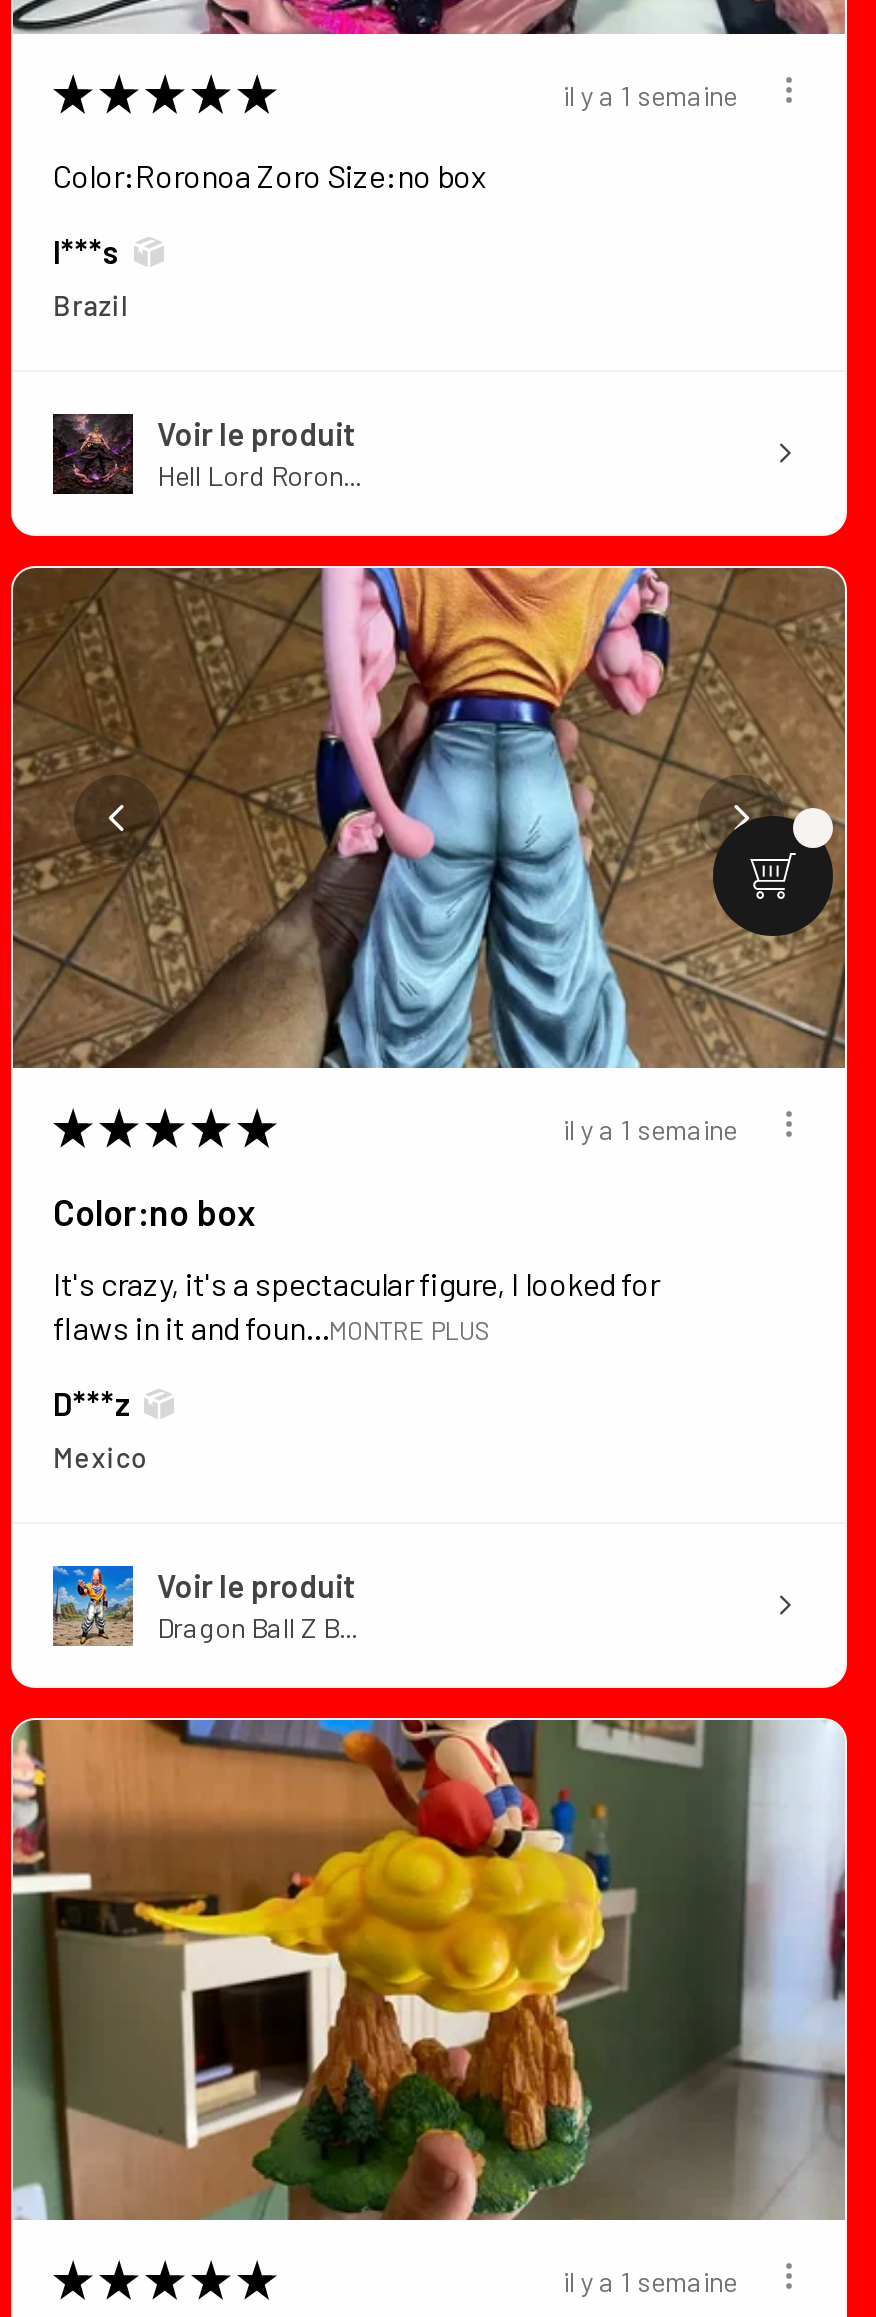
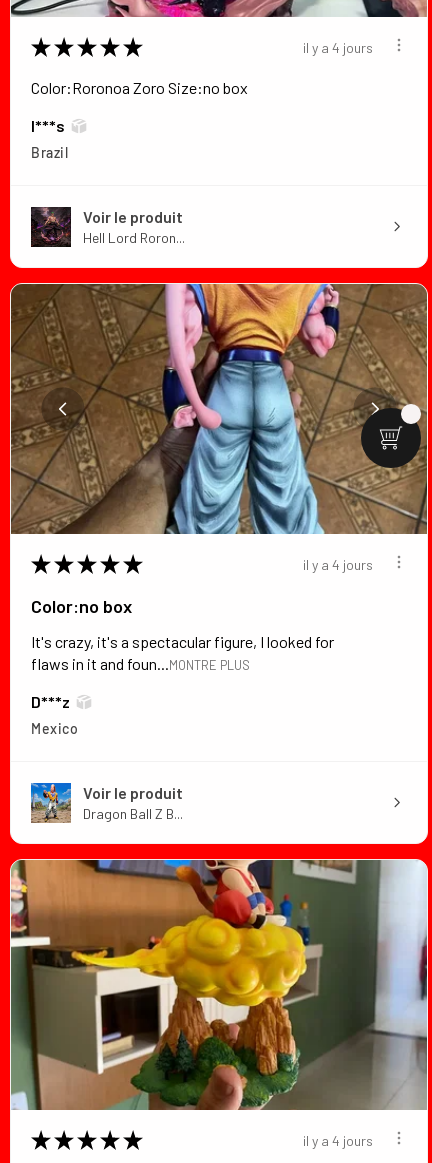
[563,78,737,112] il y a 1 semaine -> [303,39,373,56] il y a 4 jours
[563,1112,737,1146] il y a 1 semaine -> [303,556,373,573] il y a 4 jours
[563,2264,737,2298] il y a 1 semaine -> [303,1132,373,1149] il y a 4 jours

